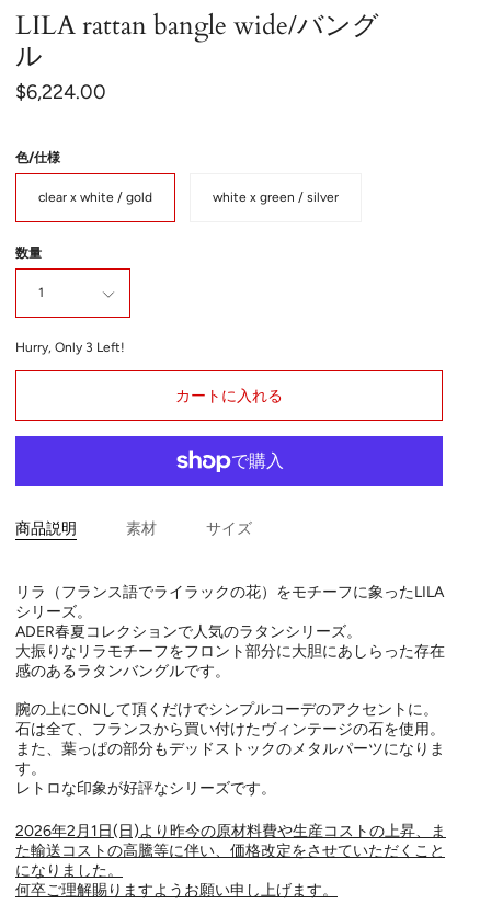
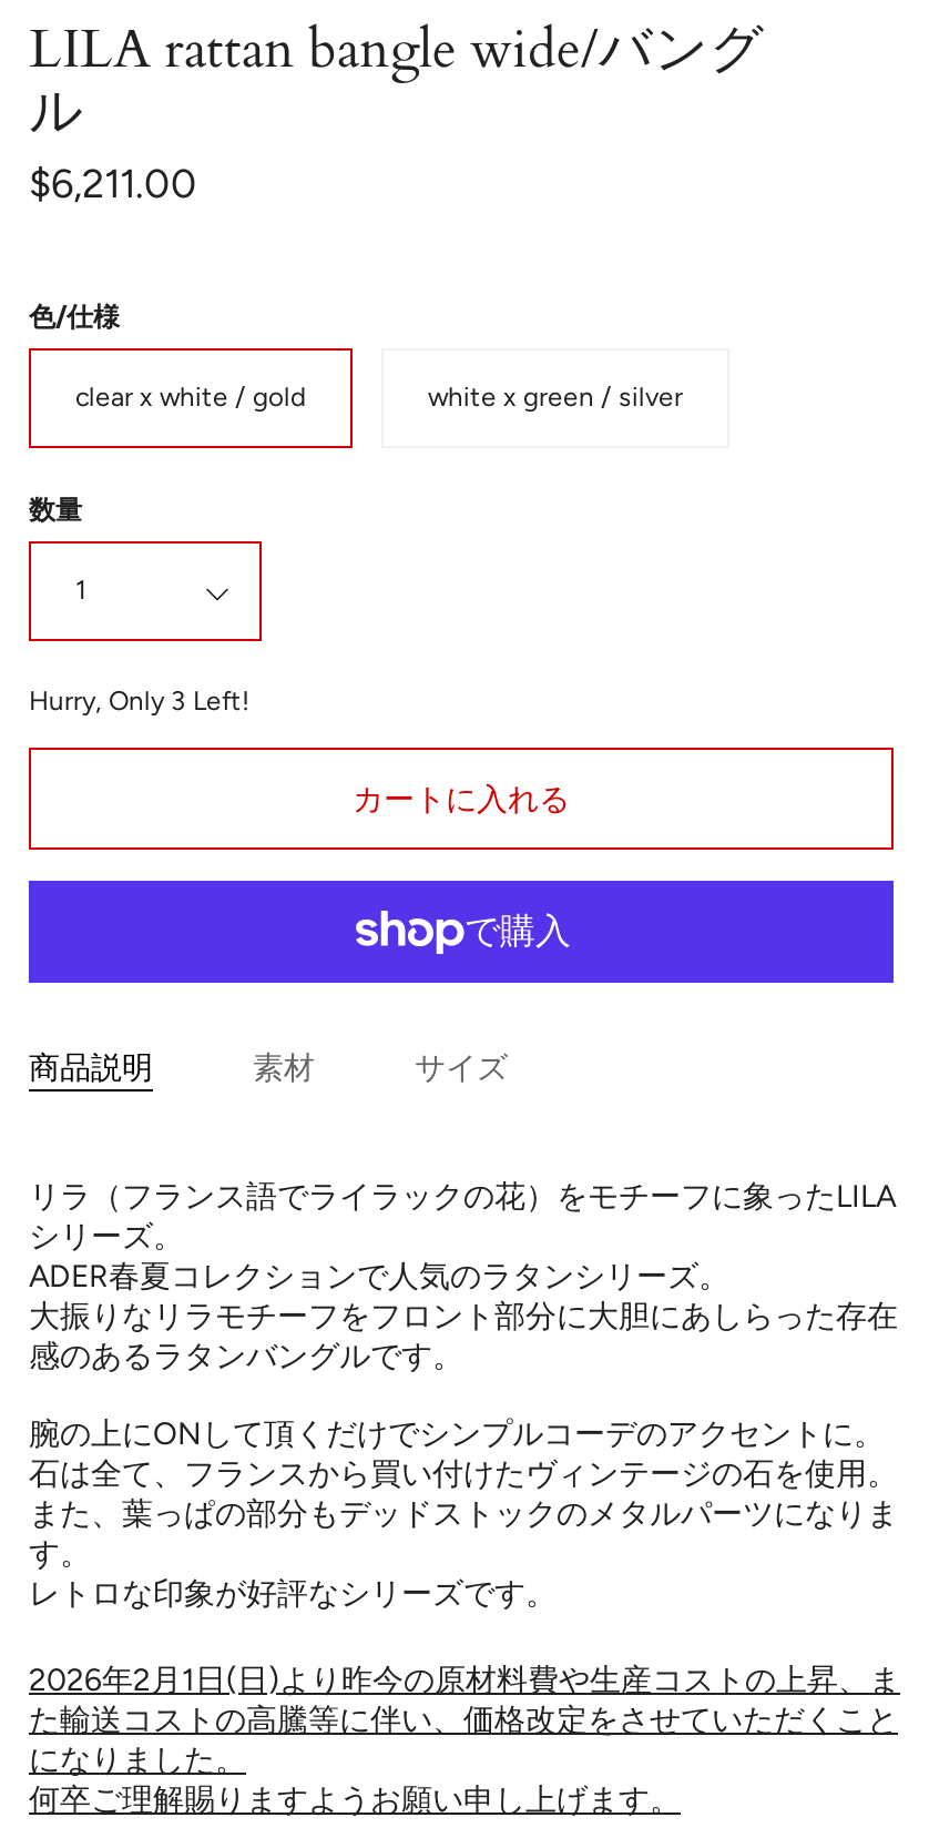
[15,80,106,104] $6,224.00 -> [29,160,197,209] $6,211.00

